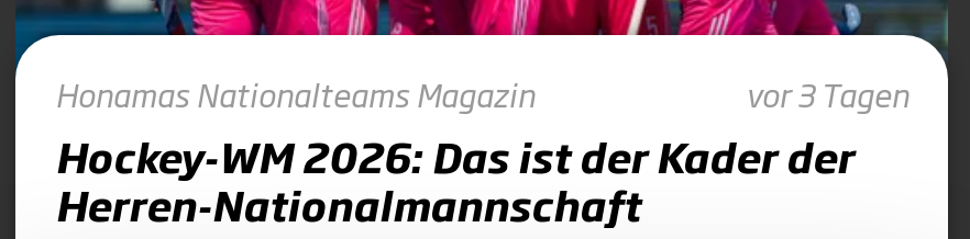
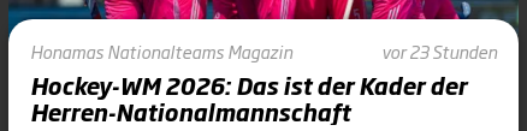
[746,70,908,116] vor 3 Tagen -> [381,38,497,64] vor 23 Stunden

